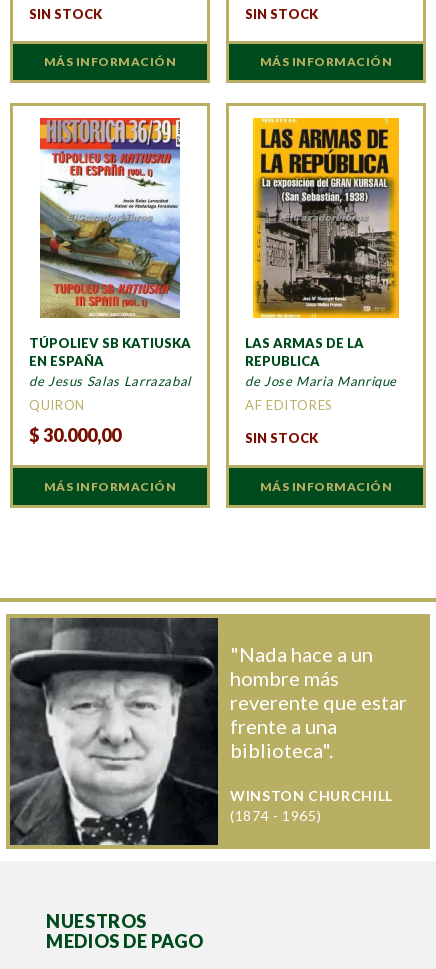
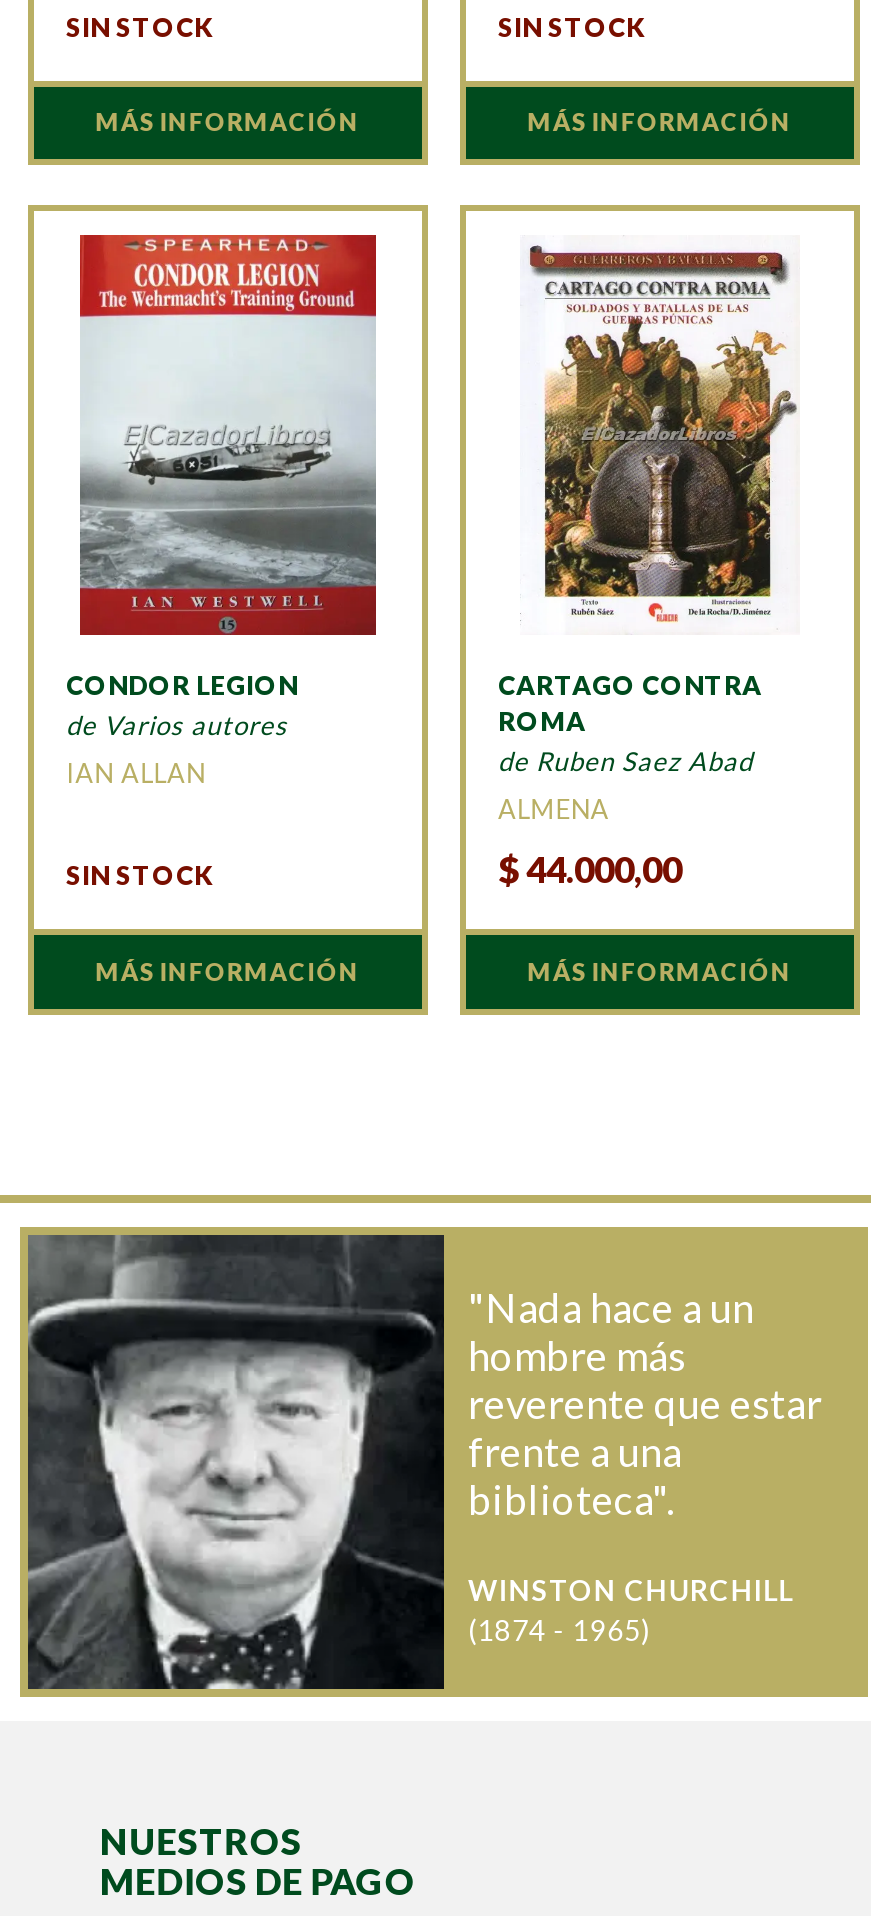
[29,118,191,389] [image] | TÚPOLIEV SB KATIUSKA | EN ESPAÑA | de Jesus Salas Larrazabal -> [66,233,378,742] [image] | CONDOR LEGION | de Varios autores
[245,117,400,389] [image] | LAS ARMAS DE LA | REPUBLICA | de Jose Maria Manrique -> [498,235,806,778] [image] | CARTAGO CONTRA | ROMA | de Ruben Saez Abad
[29,397,85,413] QUIRON -> [66,758,206,790] IAN ALLAN
[245,397,333,413] AF EDITORES -> [498,794,610,826] ALMENA
[29,424,121,446] $30.000,00 -> [66,860,212,892] SIN STOCK
[245,430,318,446] SIN STOCK -> [498,848,682,892] $44.000,00

